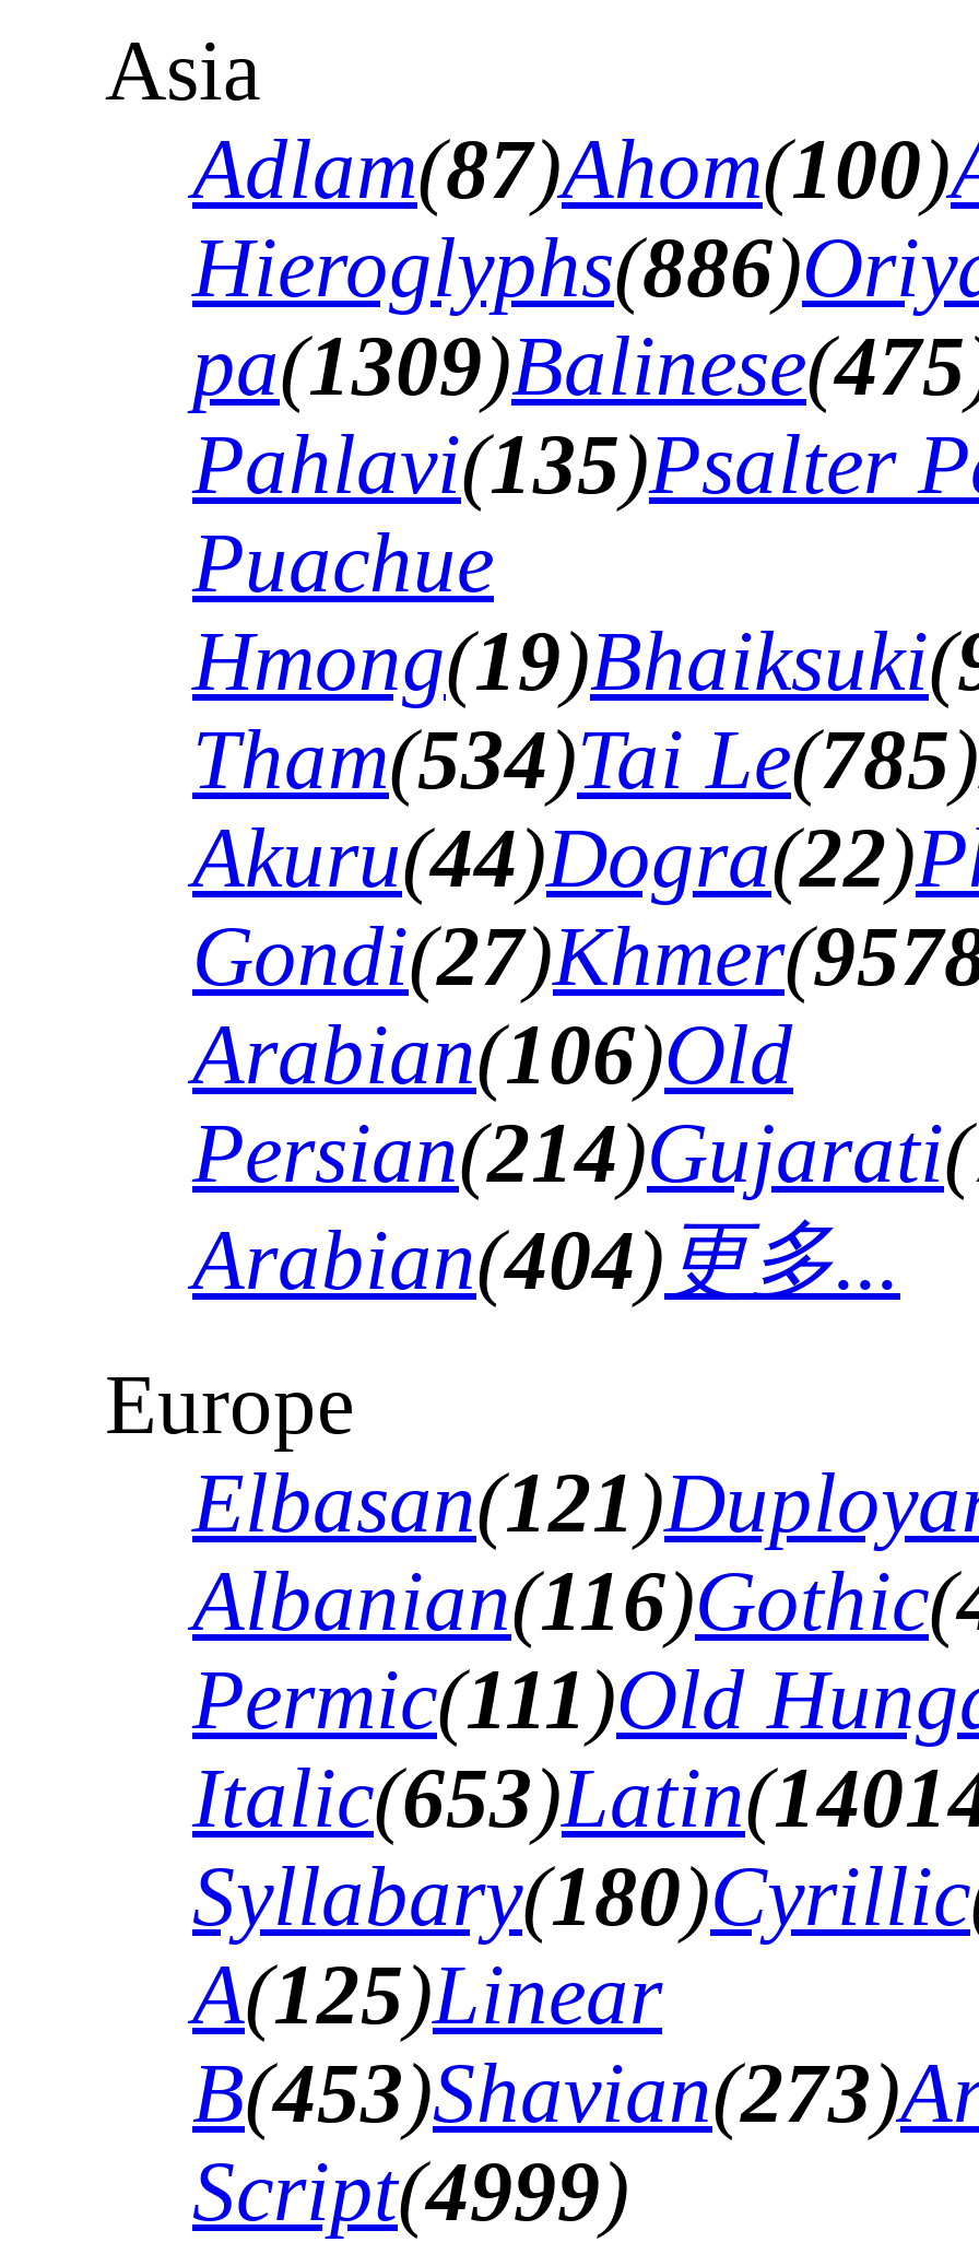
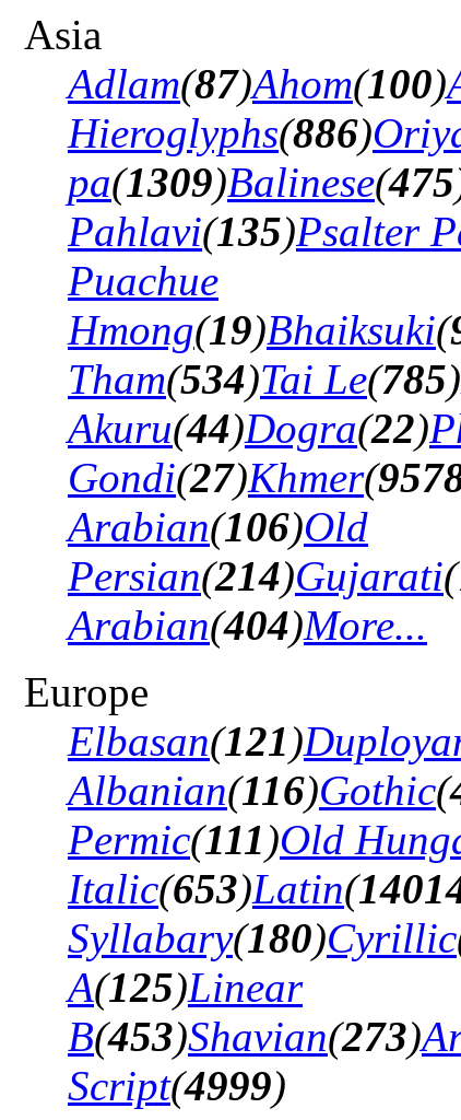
[192,1212,900,1306] Arabian(404)更多... -> [68,602,427,649] Arabian(404)More...

